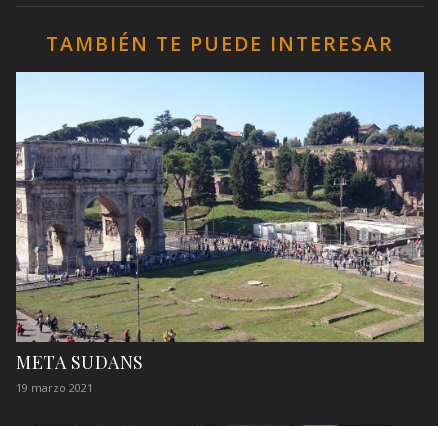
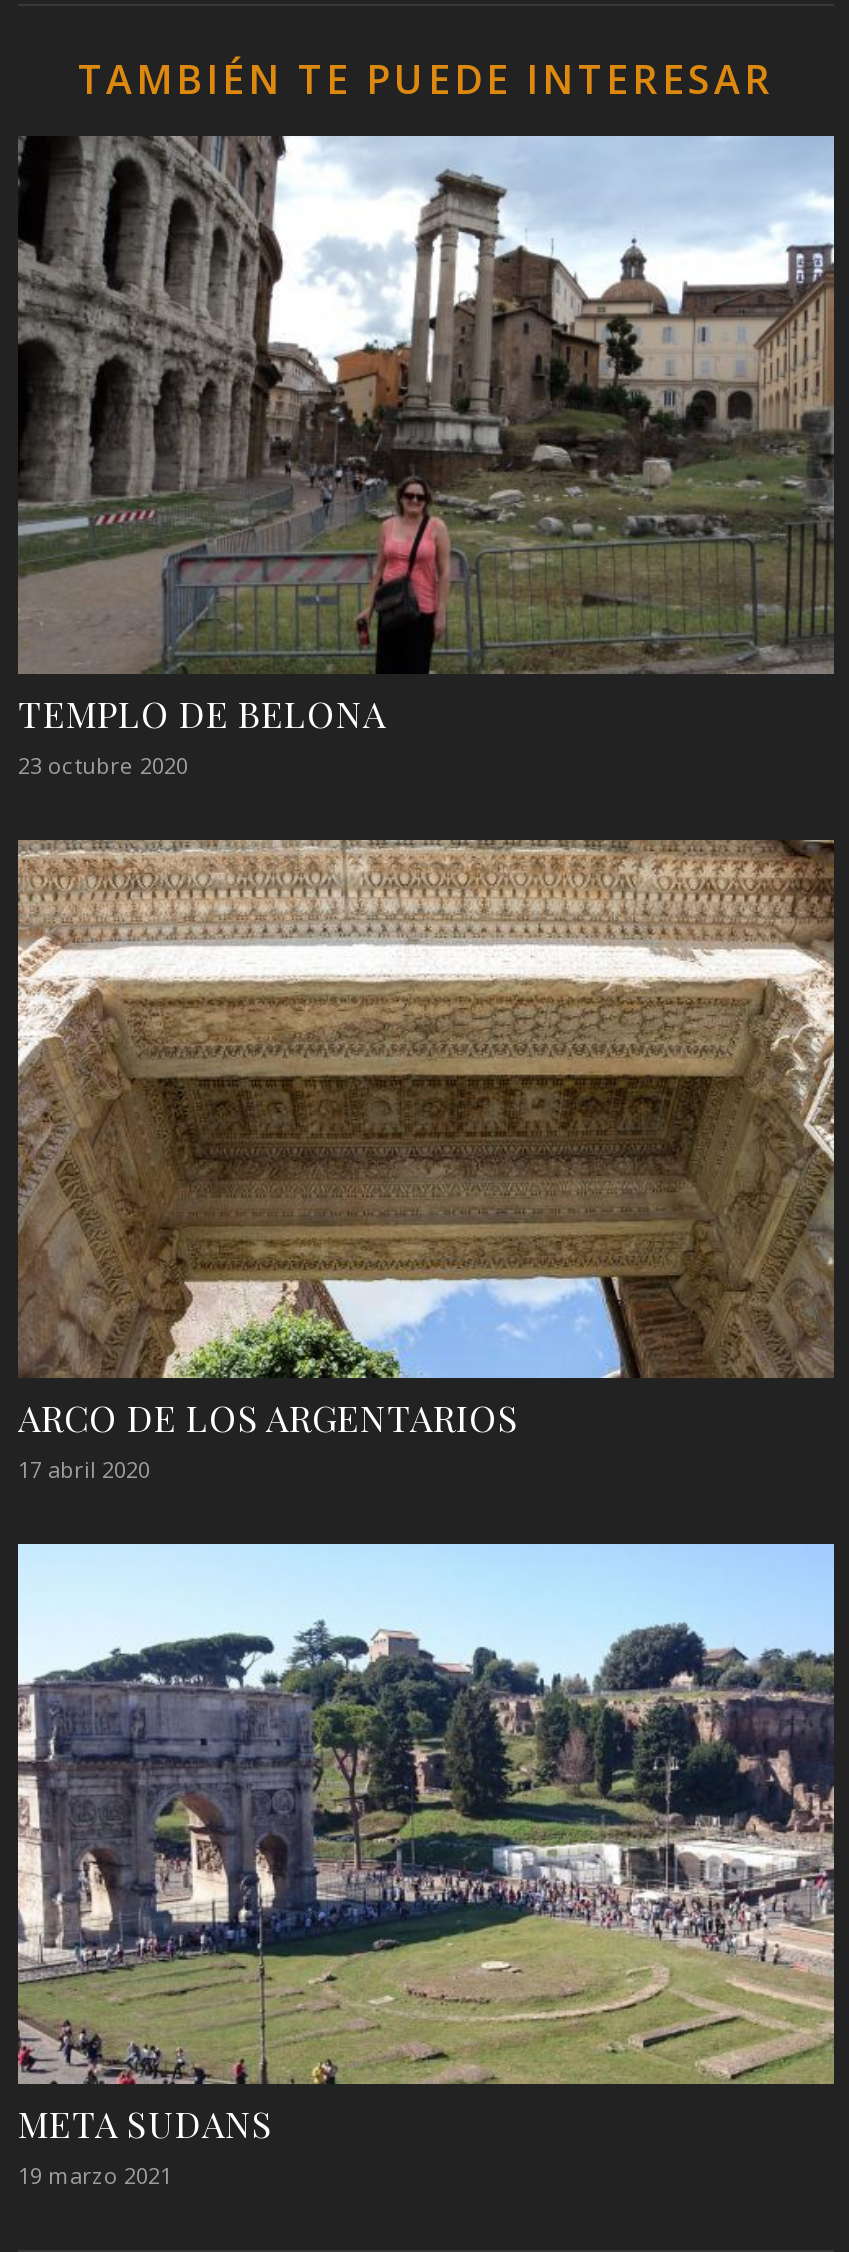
none -> [16,837,836,1485] [image] | ARCO DE LOS ARGENTARIOS | 17 abril 2020
none -> [18,135,834,780] [image] | TEMPLO DE BELONA | 23 octubre 2020

